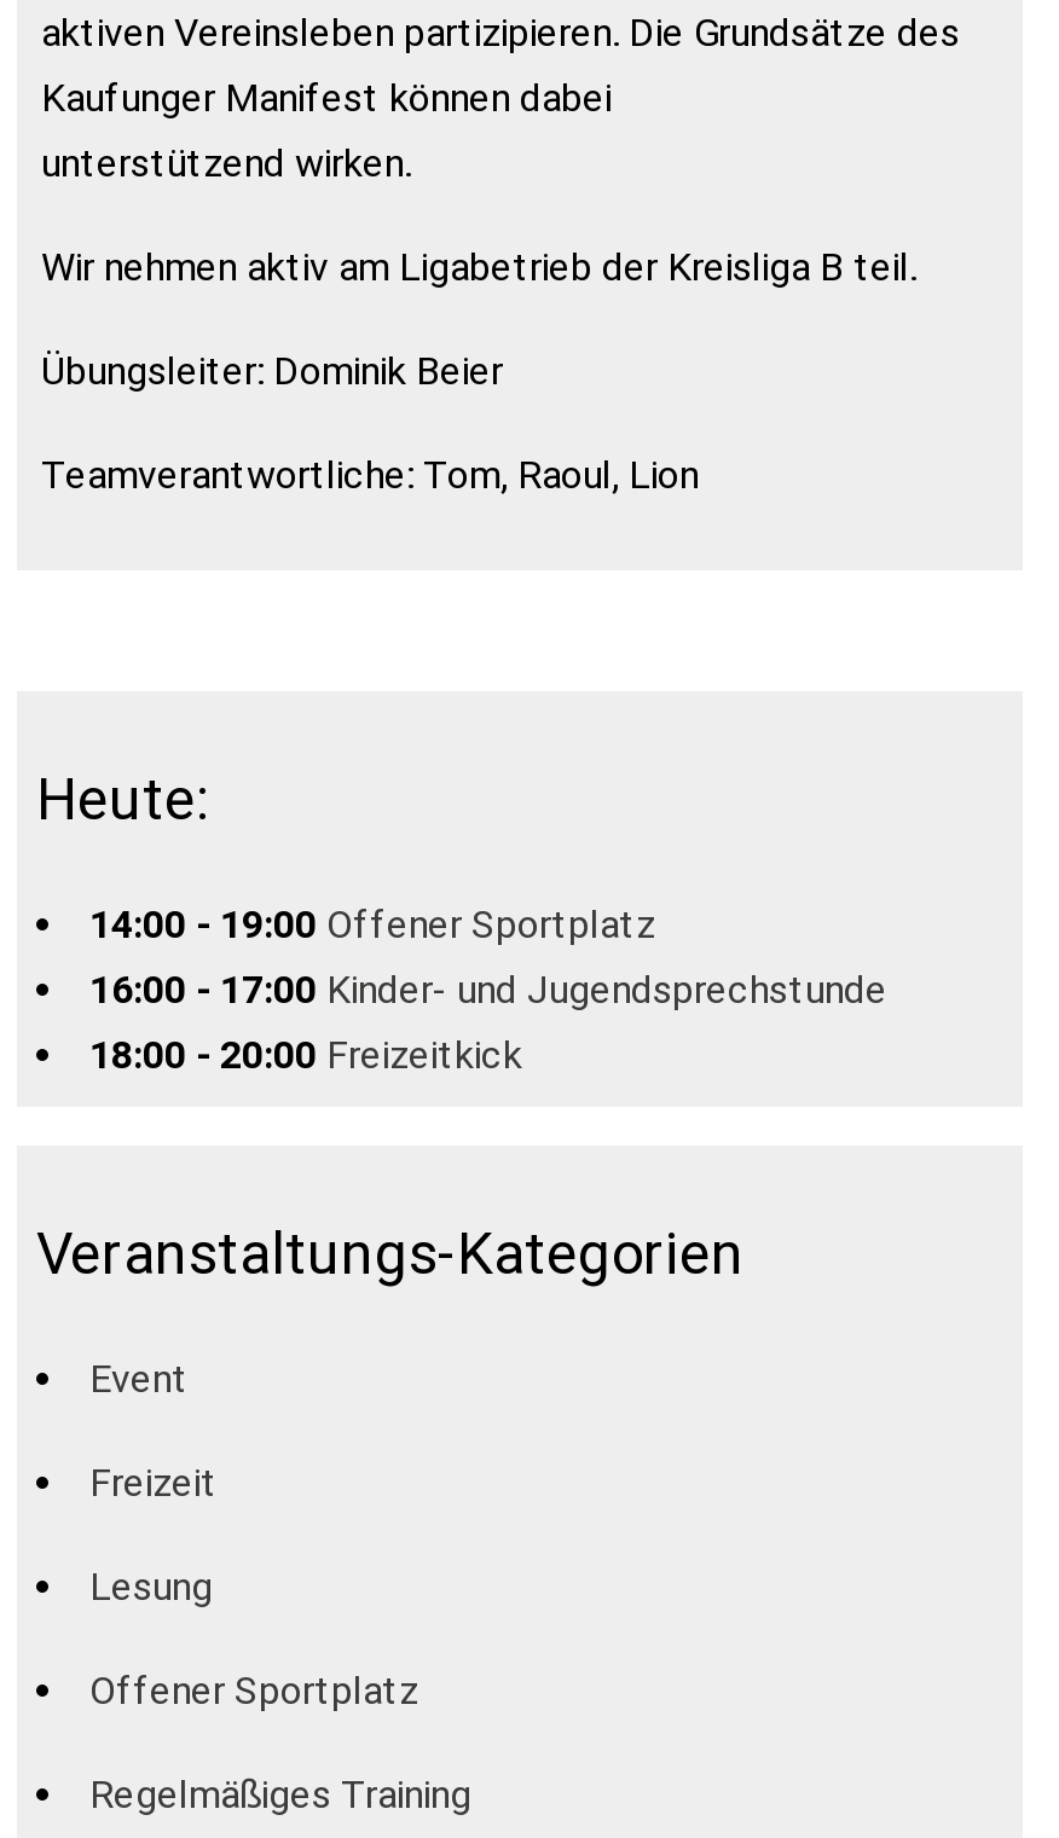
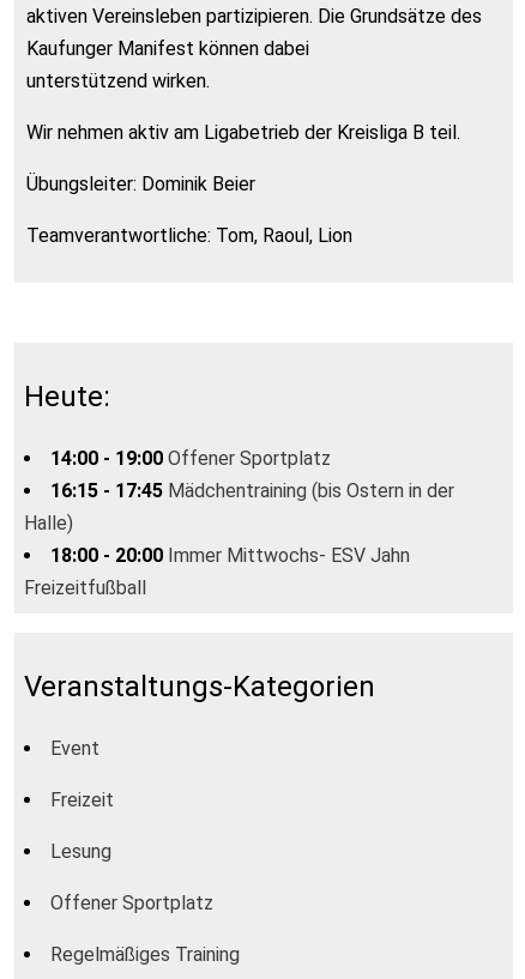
[89,966,887,1077] 16:00 - 17:00 Kinder- und Jugendsprechstunde | 18:00 - 20:00 Freizeitkick -> [24,479,454,599] 16:15 - 17:45 Mädchentraining (bis Ostern in der | Halle) | 18:00 - 20:00 Immer Mittwochs- ESV Jahn | Freizeitfußball

